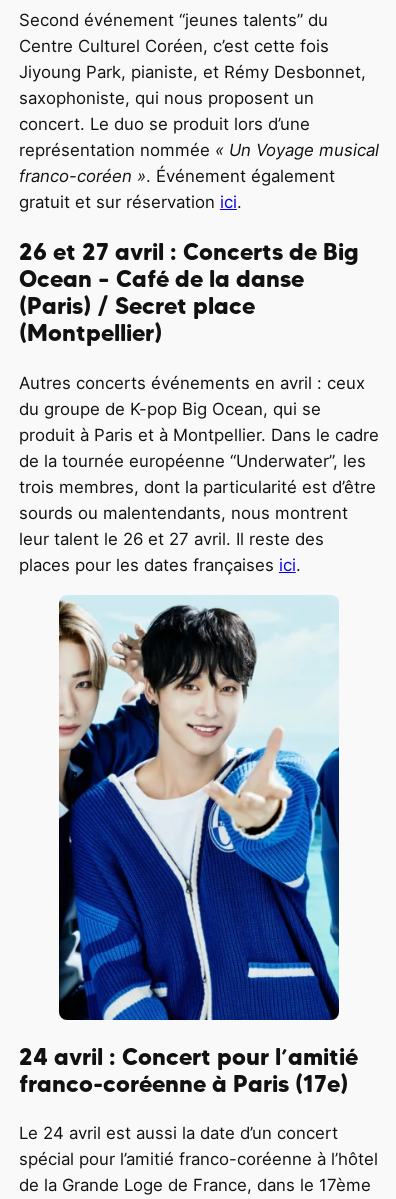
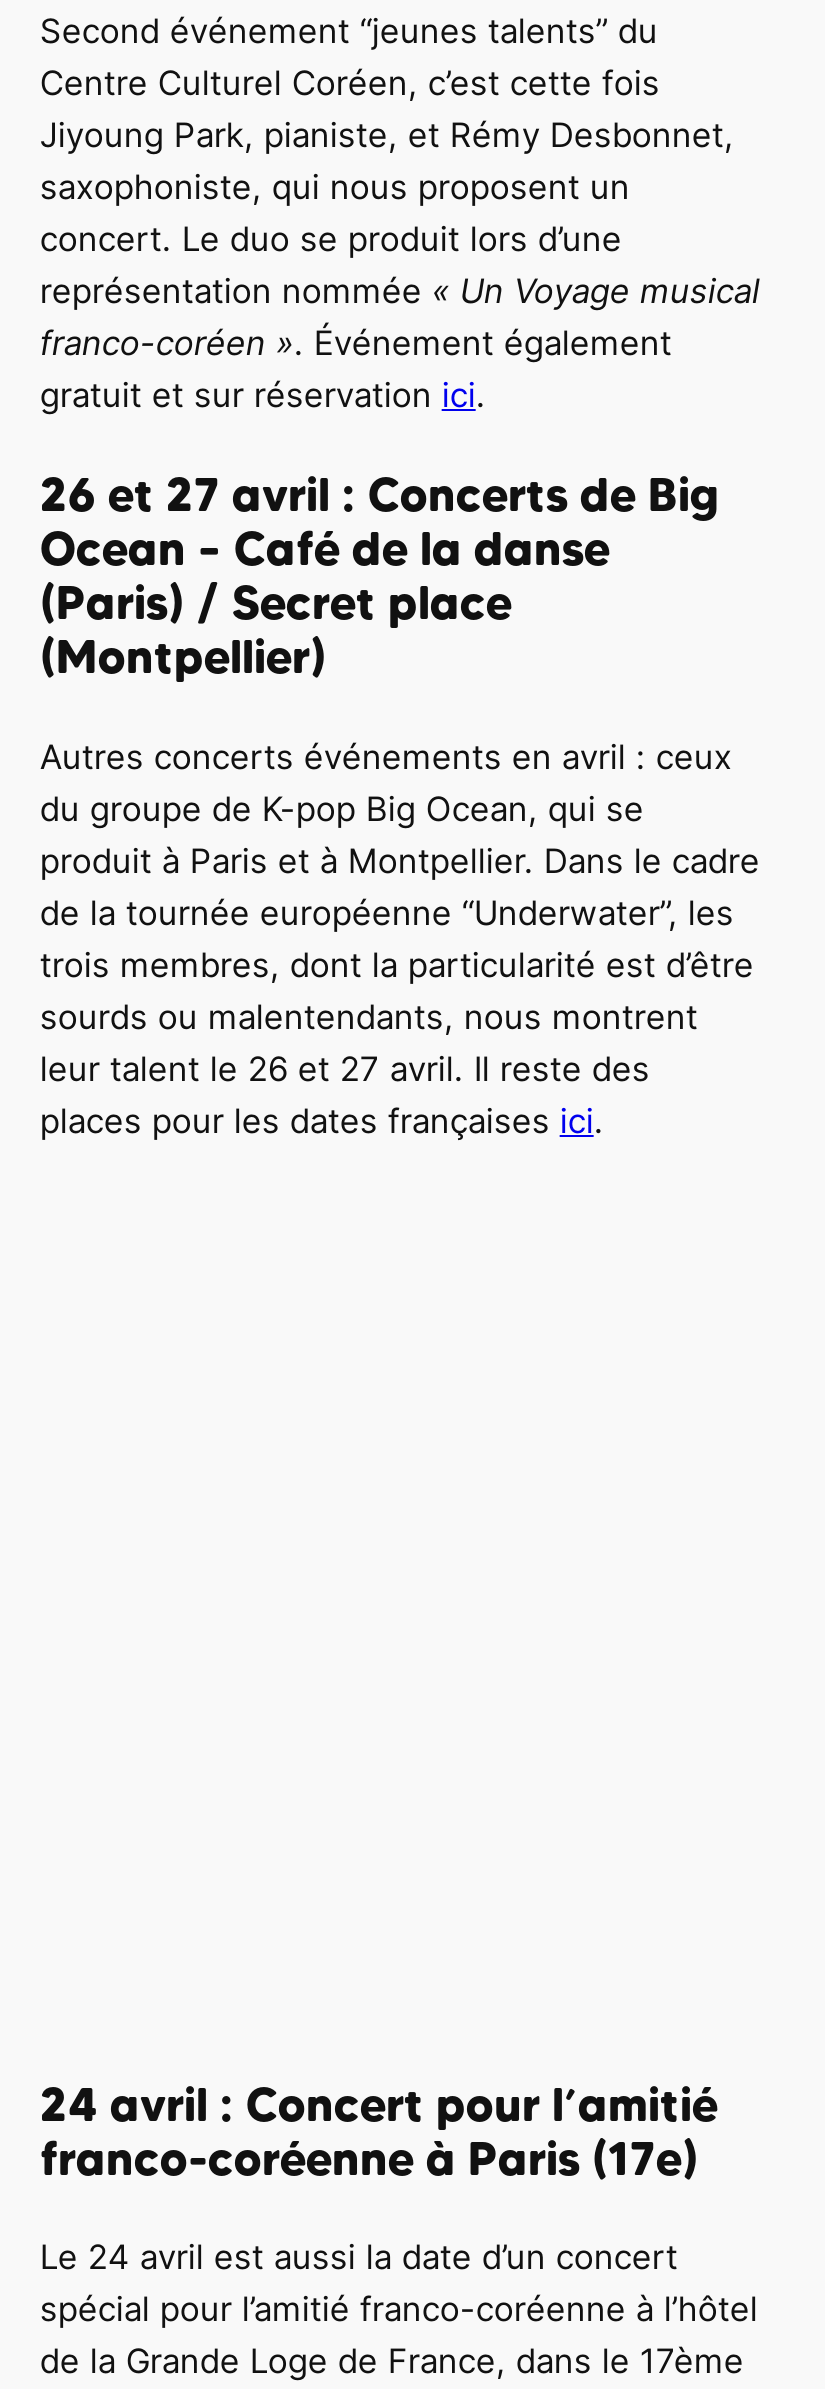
[58,595,340,1021] [image] -> none

